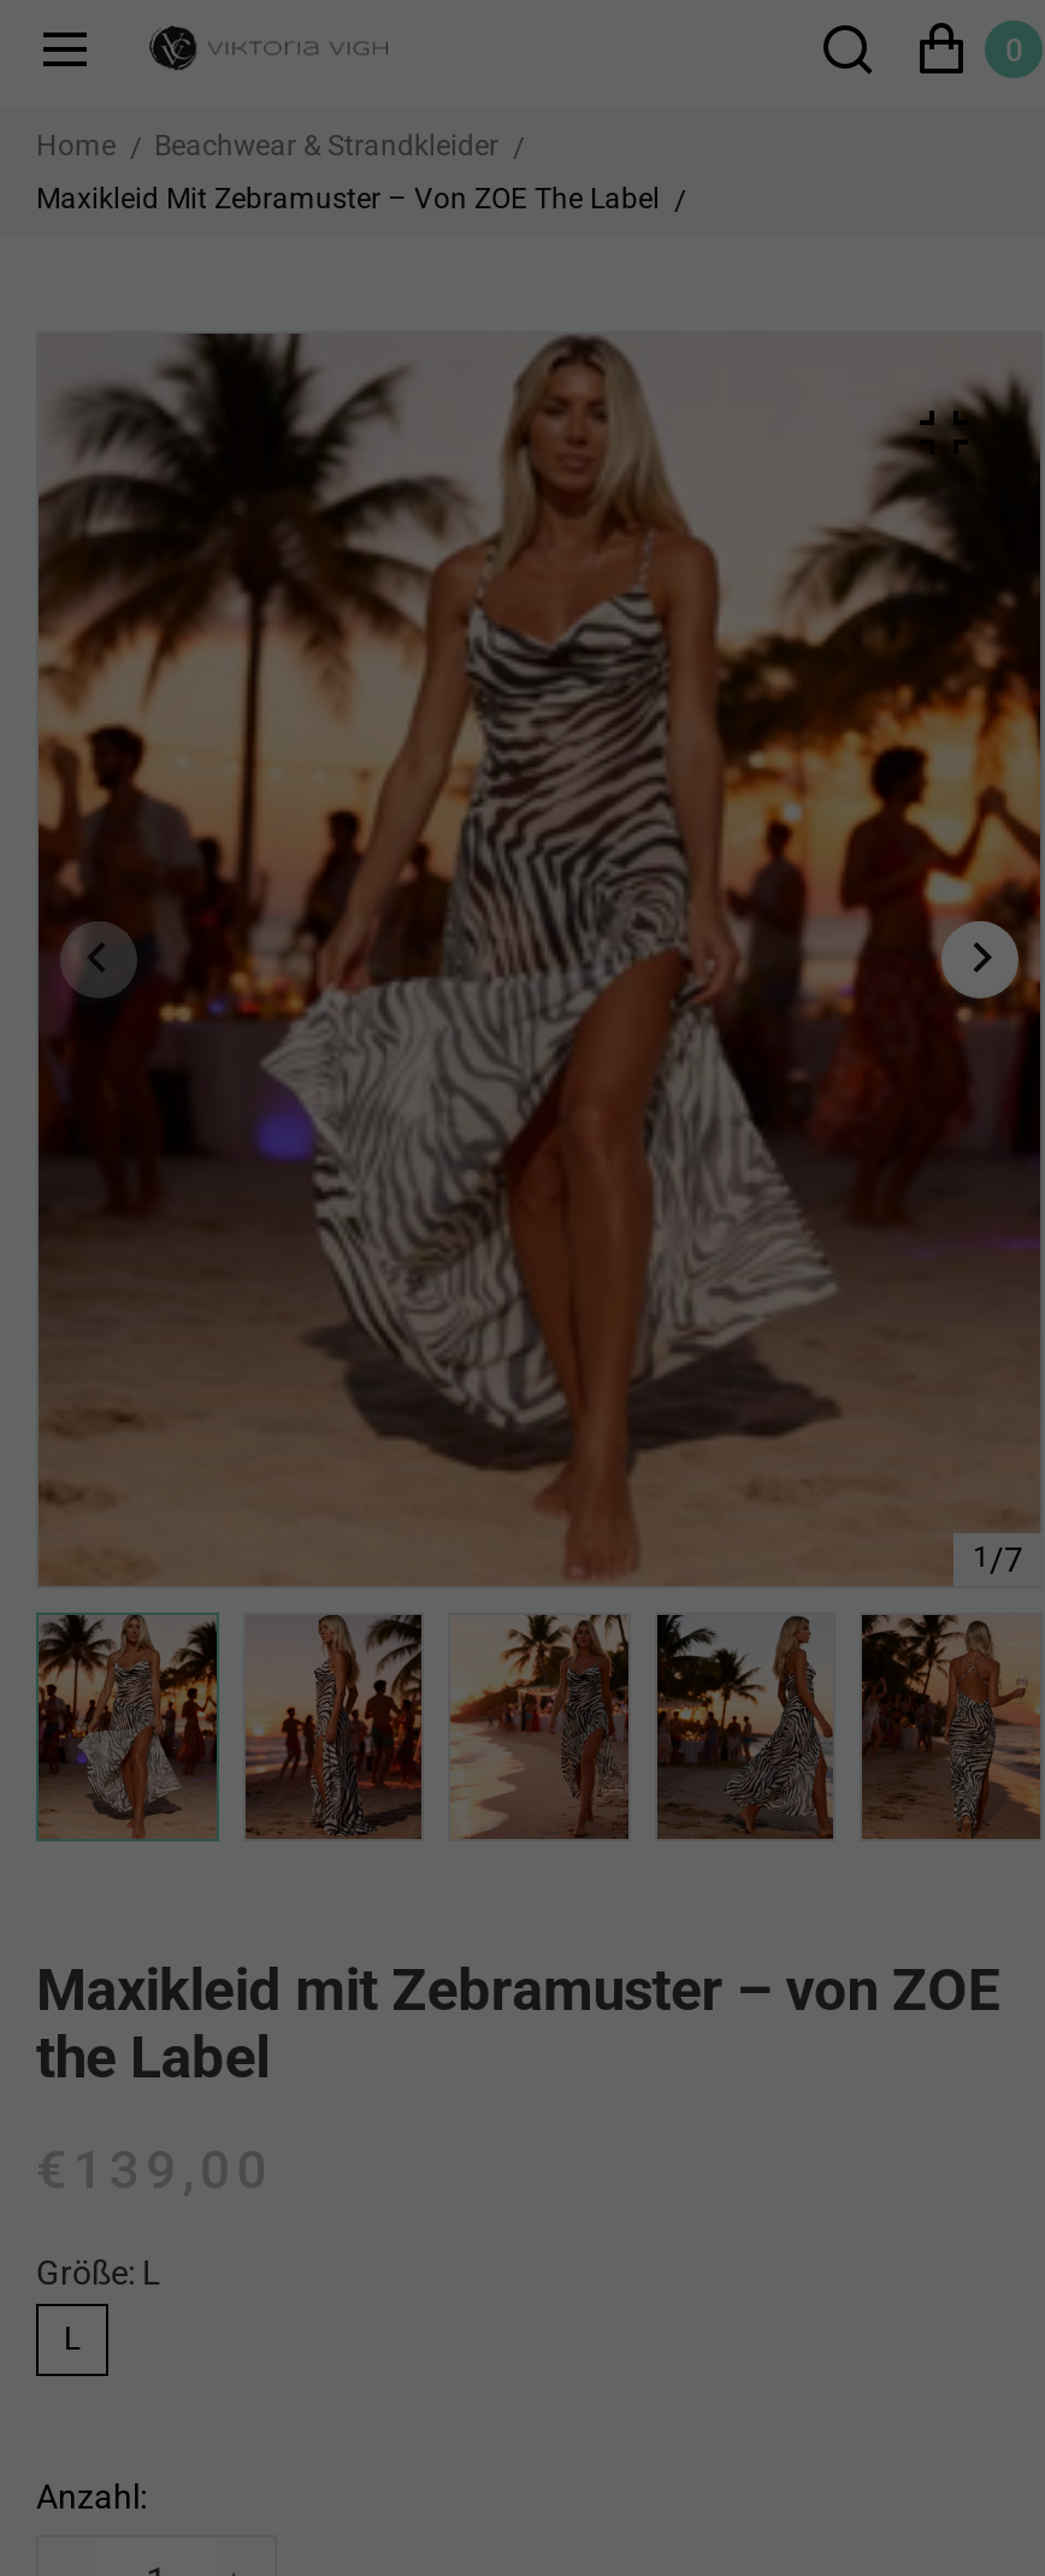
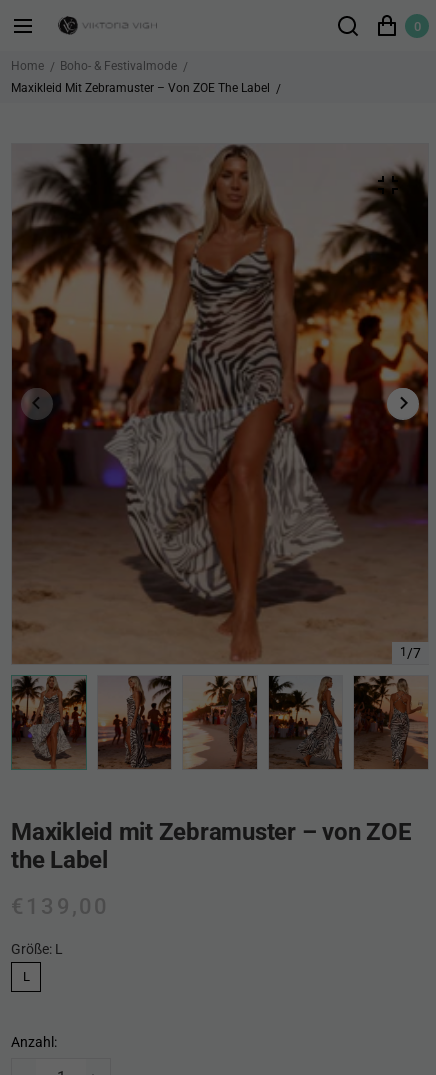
[154,128,498,162] Beachwear & Strandkleider -> [60,59,177,73] Boho- & Festivalmode

